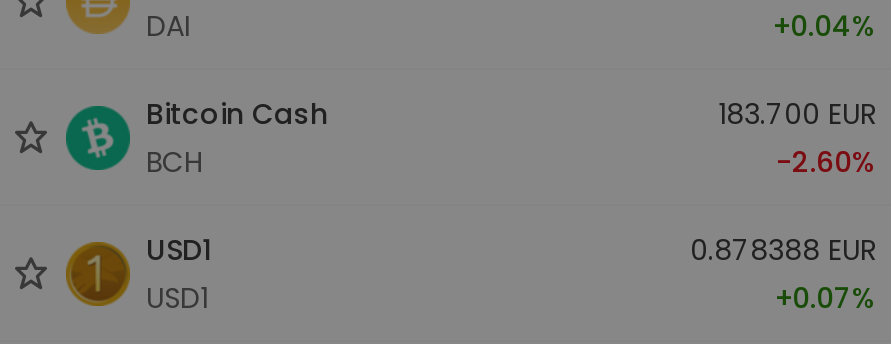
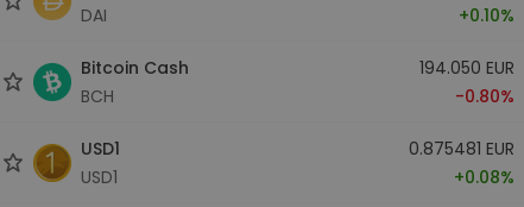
[772,5,876,45] +0.04% -> [459,3,514,27] +0.10%
[718,93,876,133] 183.700 EUR -> [419,55,514,79] 194.050 EUR
[776,141,876,181] -2.60% -> [455,84,514,108] -0.80%
[690,229,876,317] 0.878388 EUR | +0.07% -> [409,136,514,189] 0.875481 EUR | +0.08%

